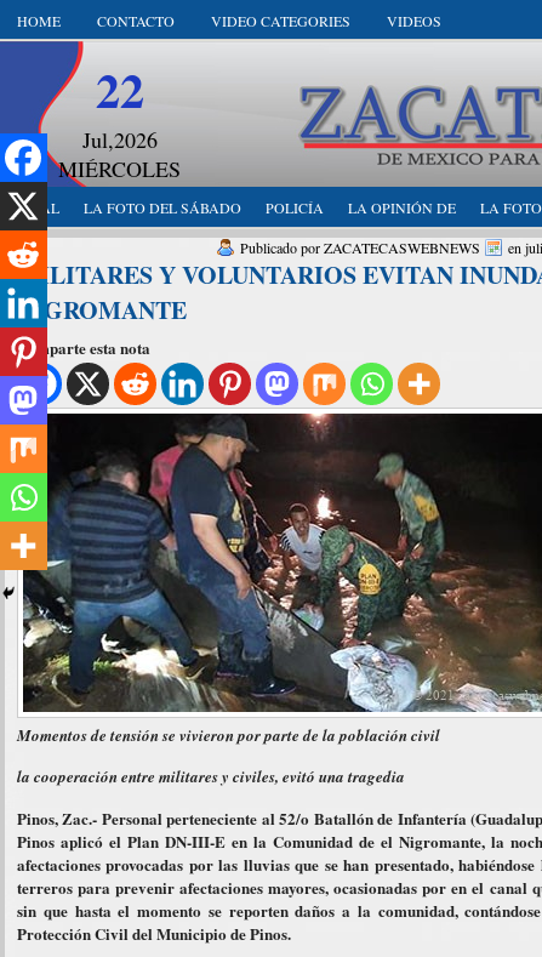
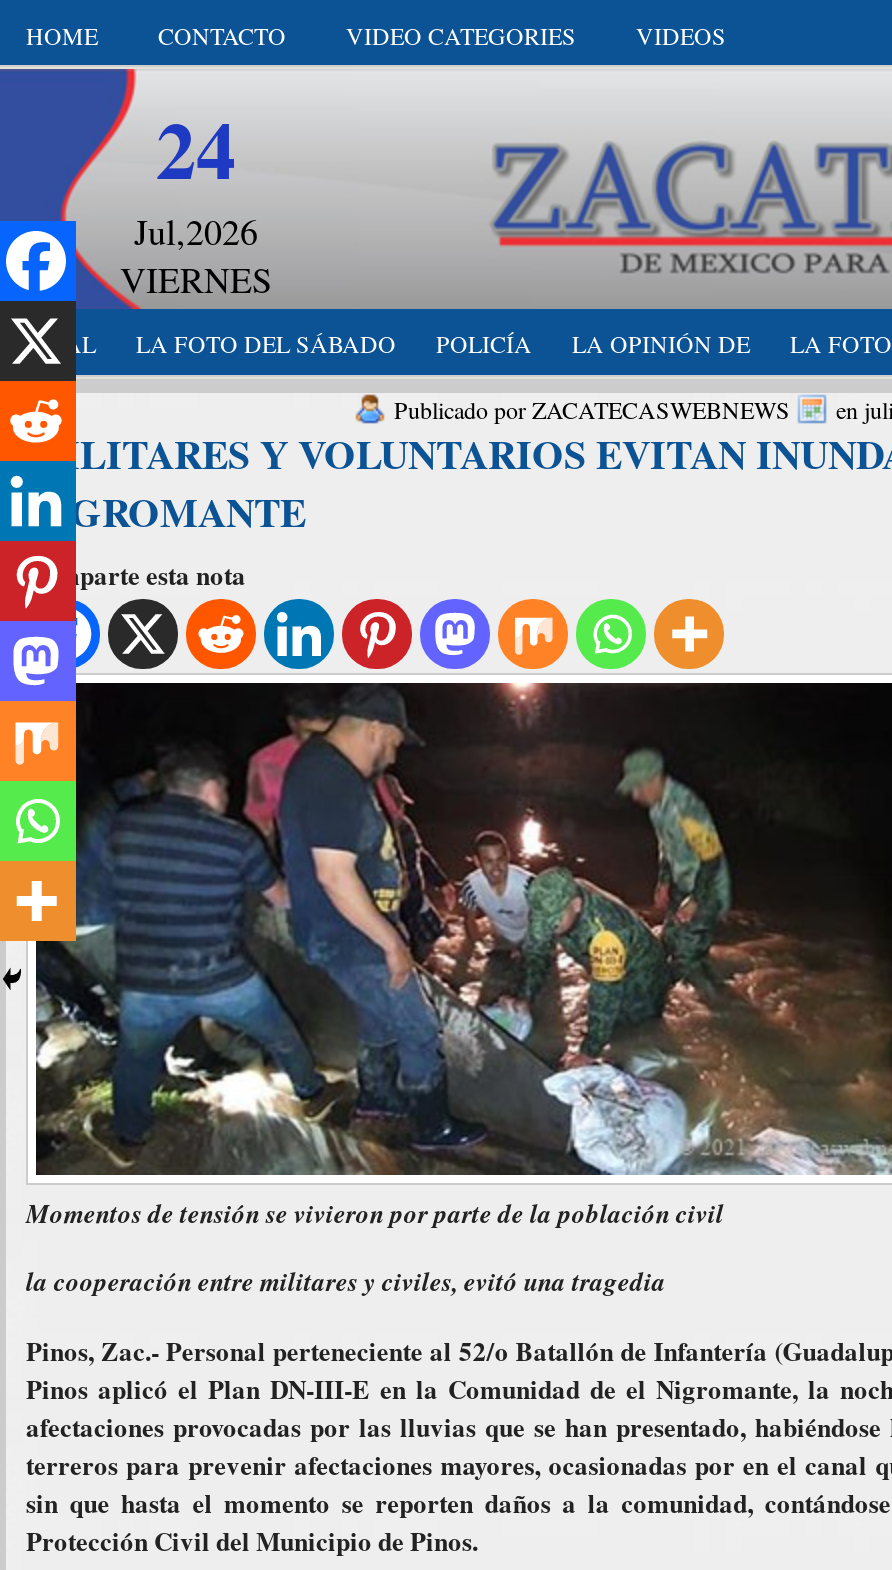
[96,53,144,125] 22 -> [156,89,236,207] 24
[59,154,181,183] MIÉRCOLES -> [120,255,272,303] VIERNES

